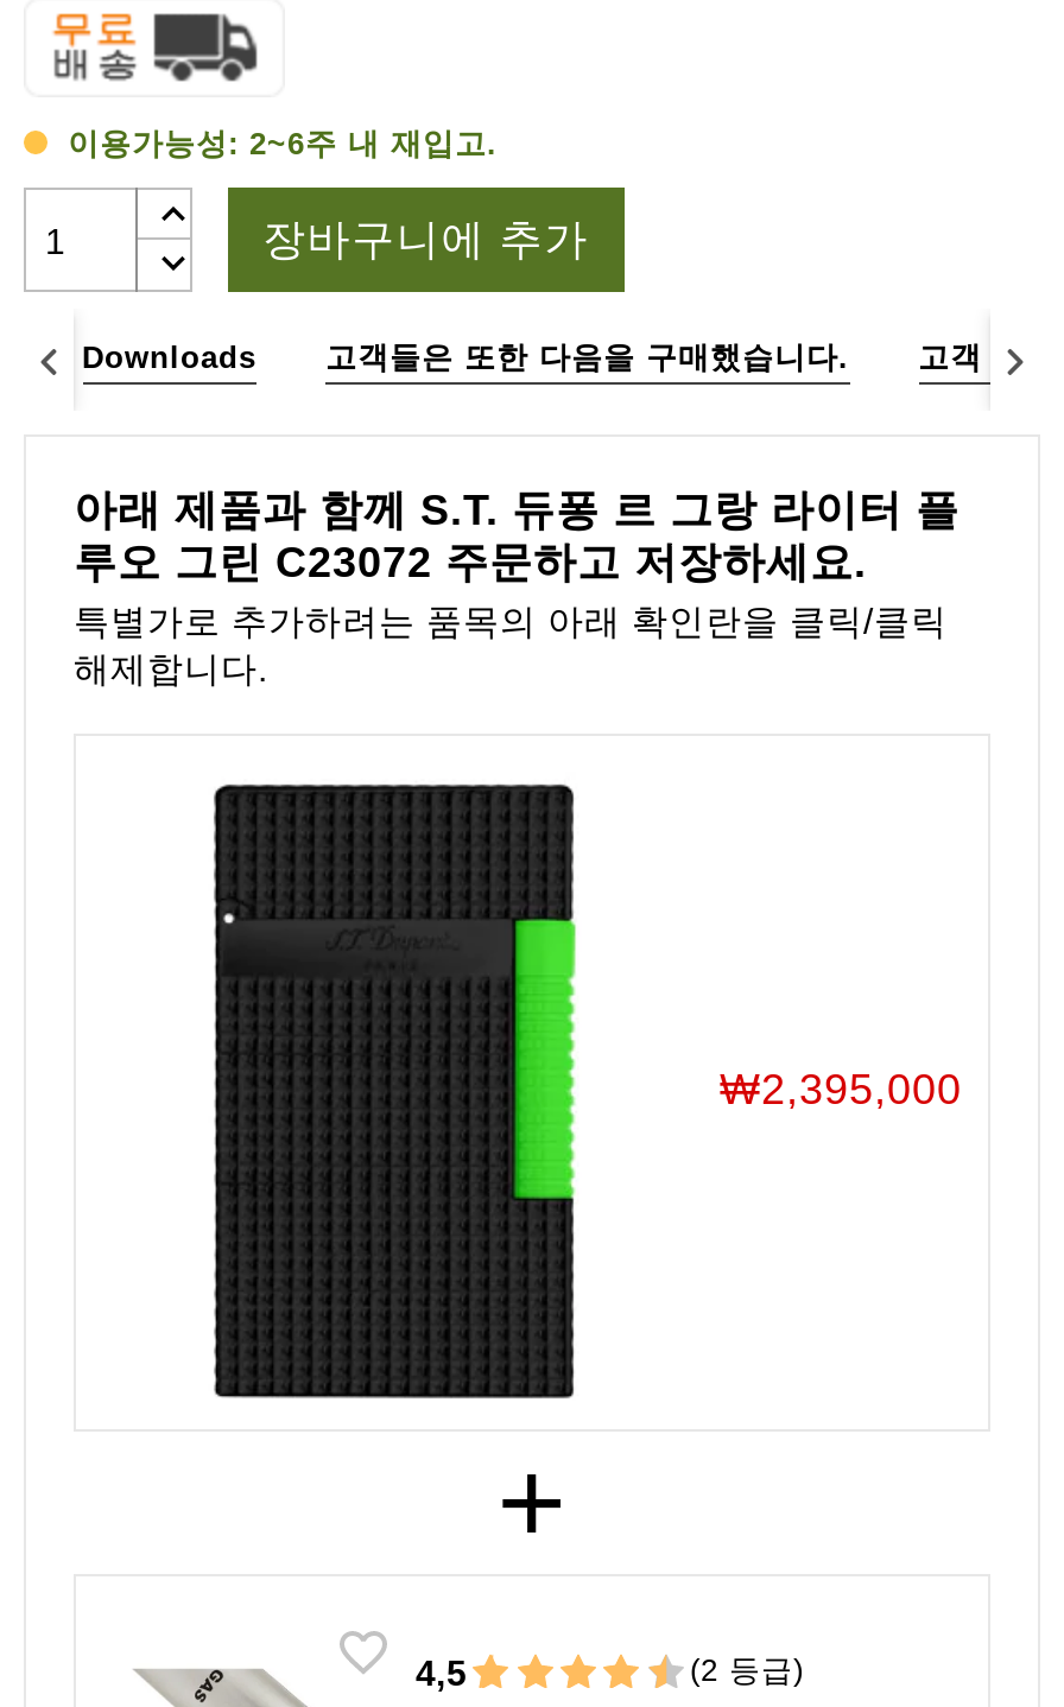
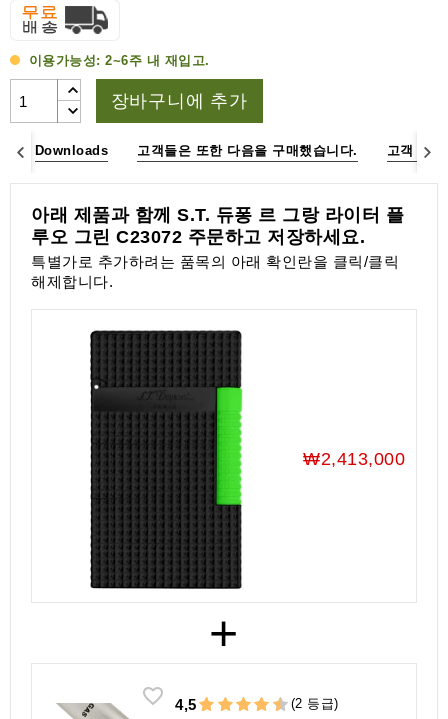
[720,1065,962,1113] ₩2,395,000 -> [303,449,405,469] ₩2,413,000

